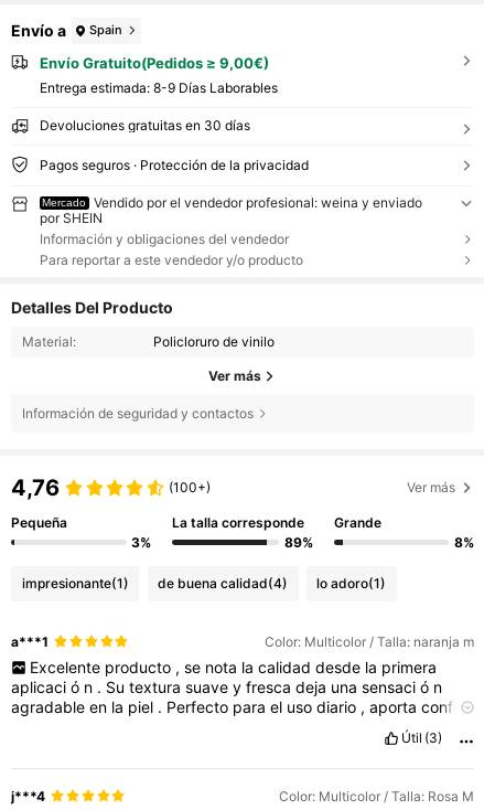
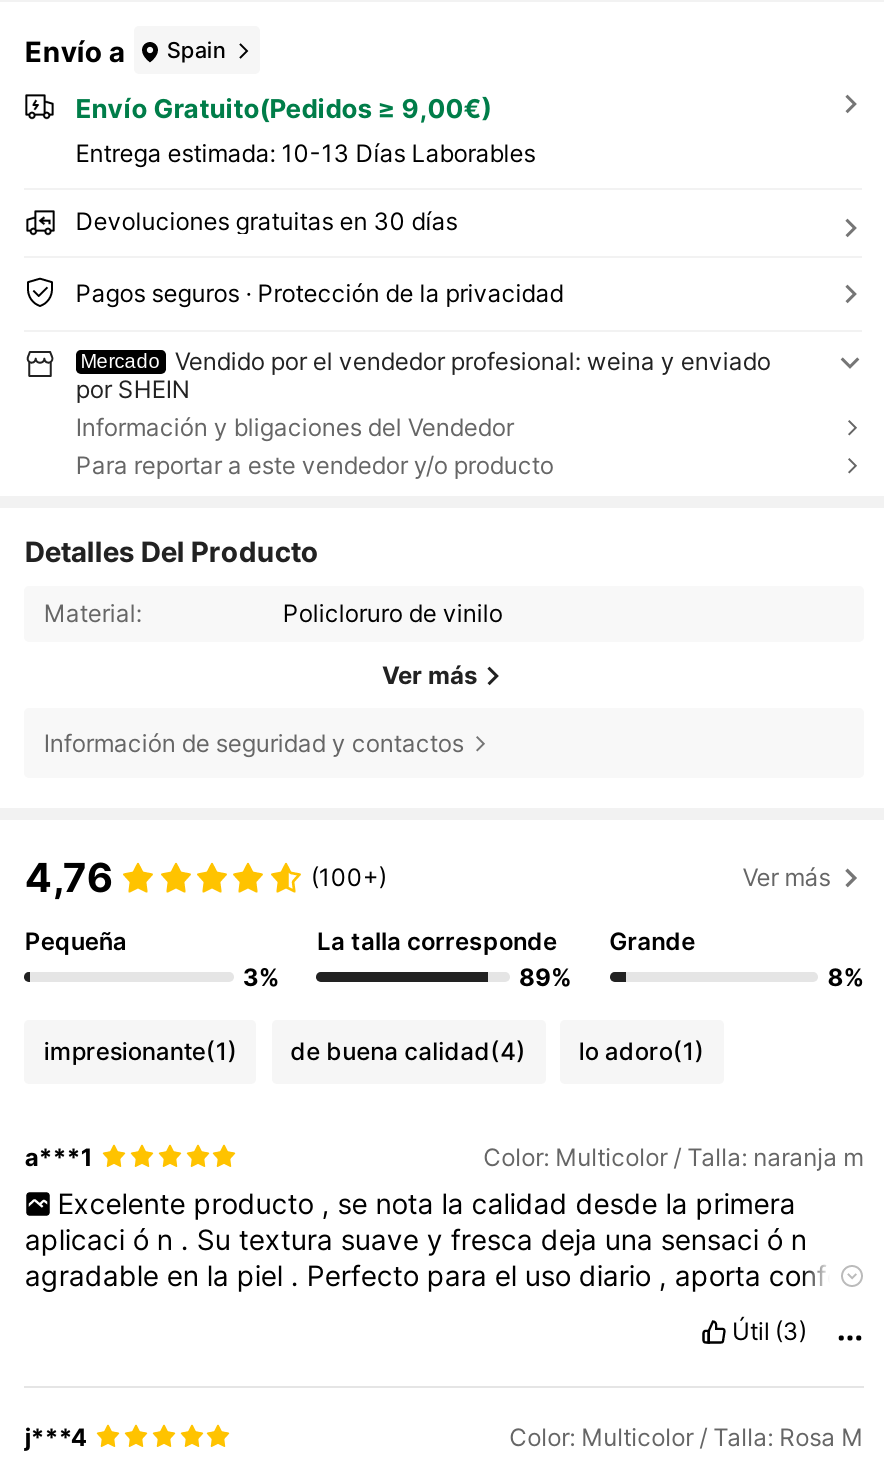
[39,79,278,96] Entrega estimada: 8-9 Días Laborables -> [75,137,535,167] Entrega estimada: 10-13 Días Laborables
[40,231,289,247] Información y obligaciones del vendedor -> [76,412,514,442] Información y bligaciones del Vendedor

